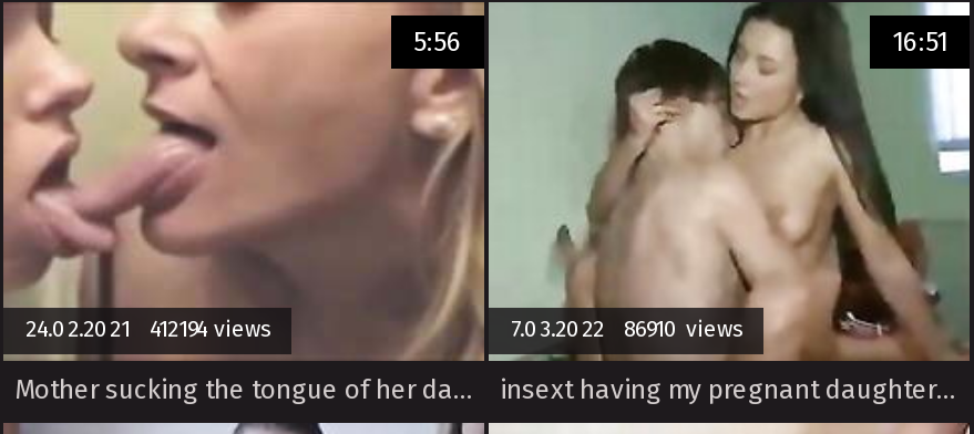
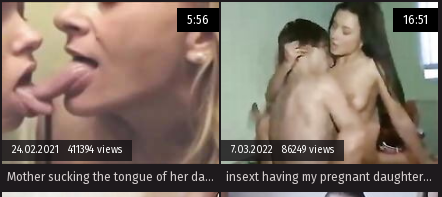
[25,317,269,344] 24.02.2021 412194 views -> [12,144,122,156] 24.02.2021 411394 views
[511,317,741,344] 7.03.2022 86910 views -> [231,144,334,156] 7.03.2022 86249 views

